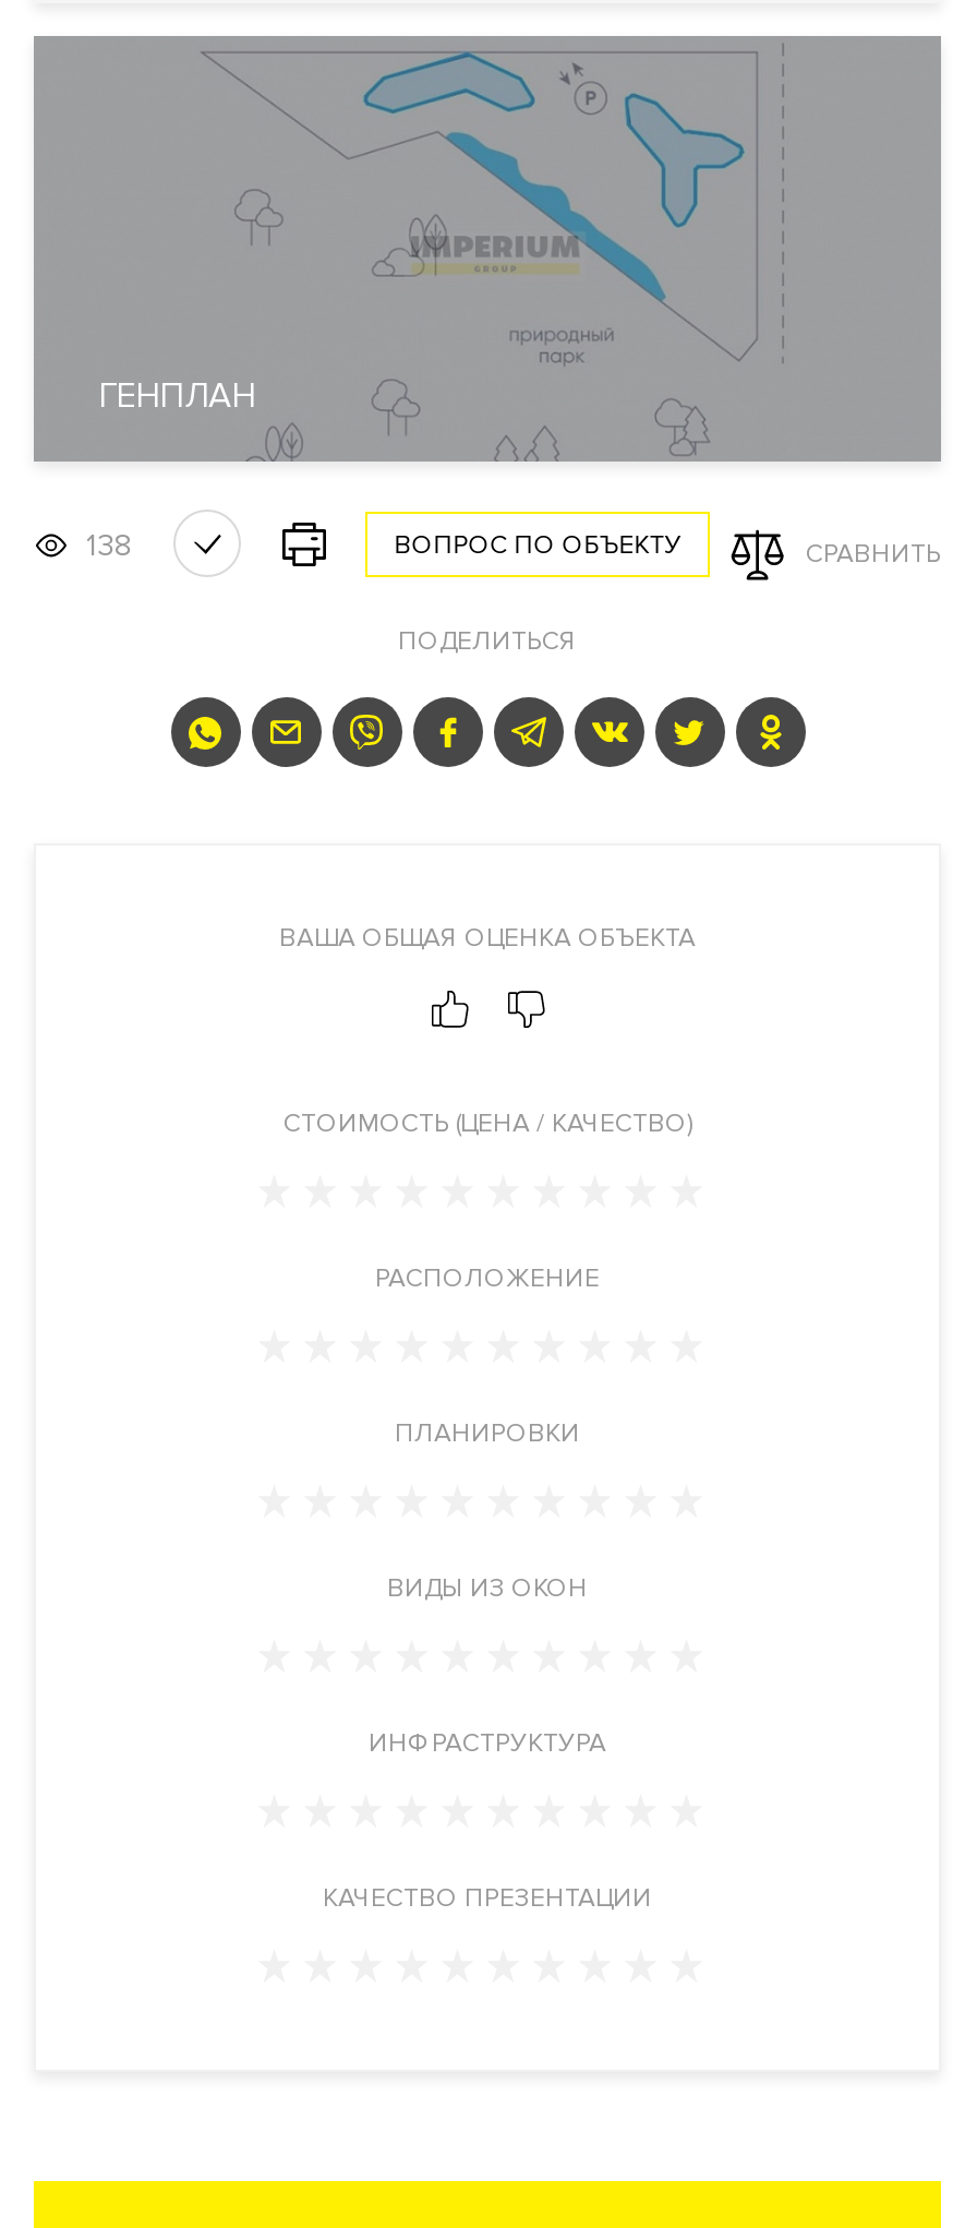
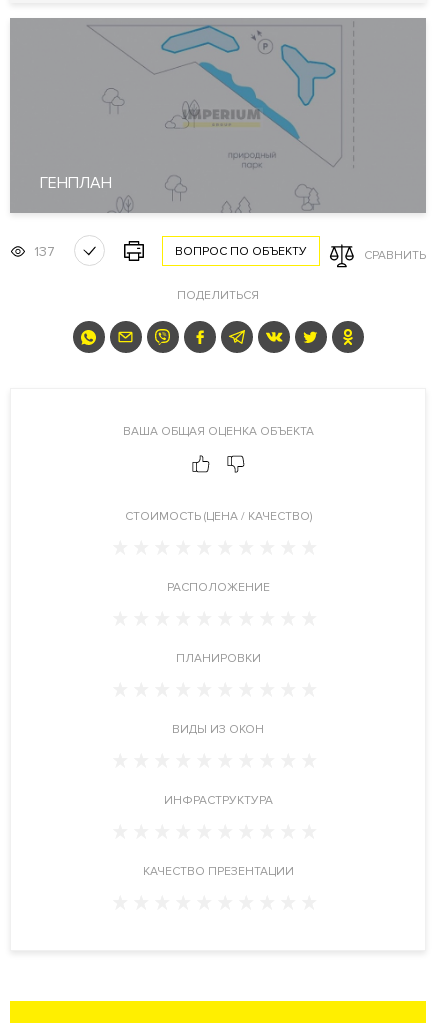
[86,527,132,564] 138 -> [34,243,55,260] 137

